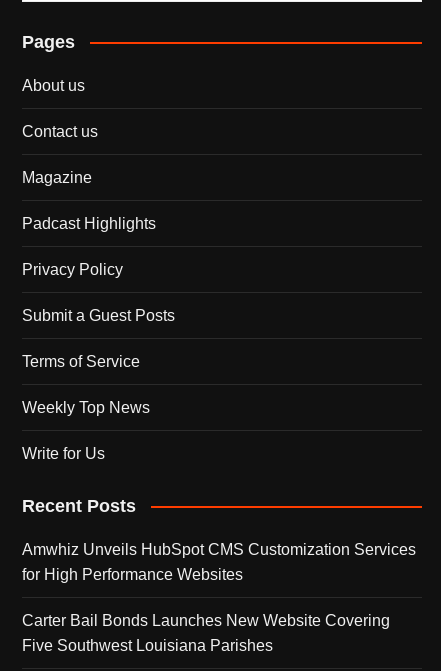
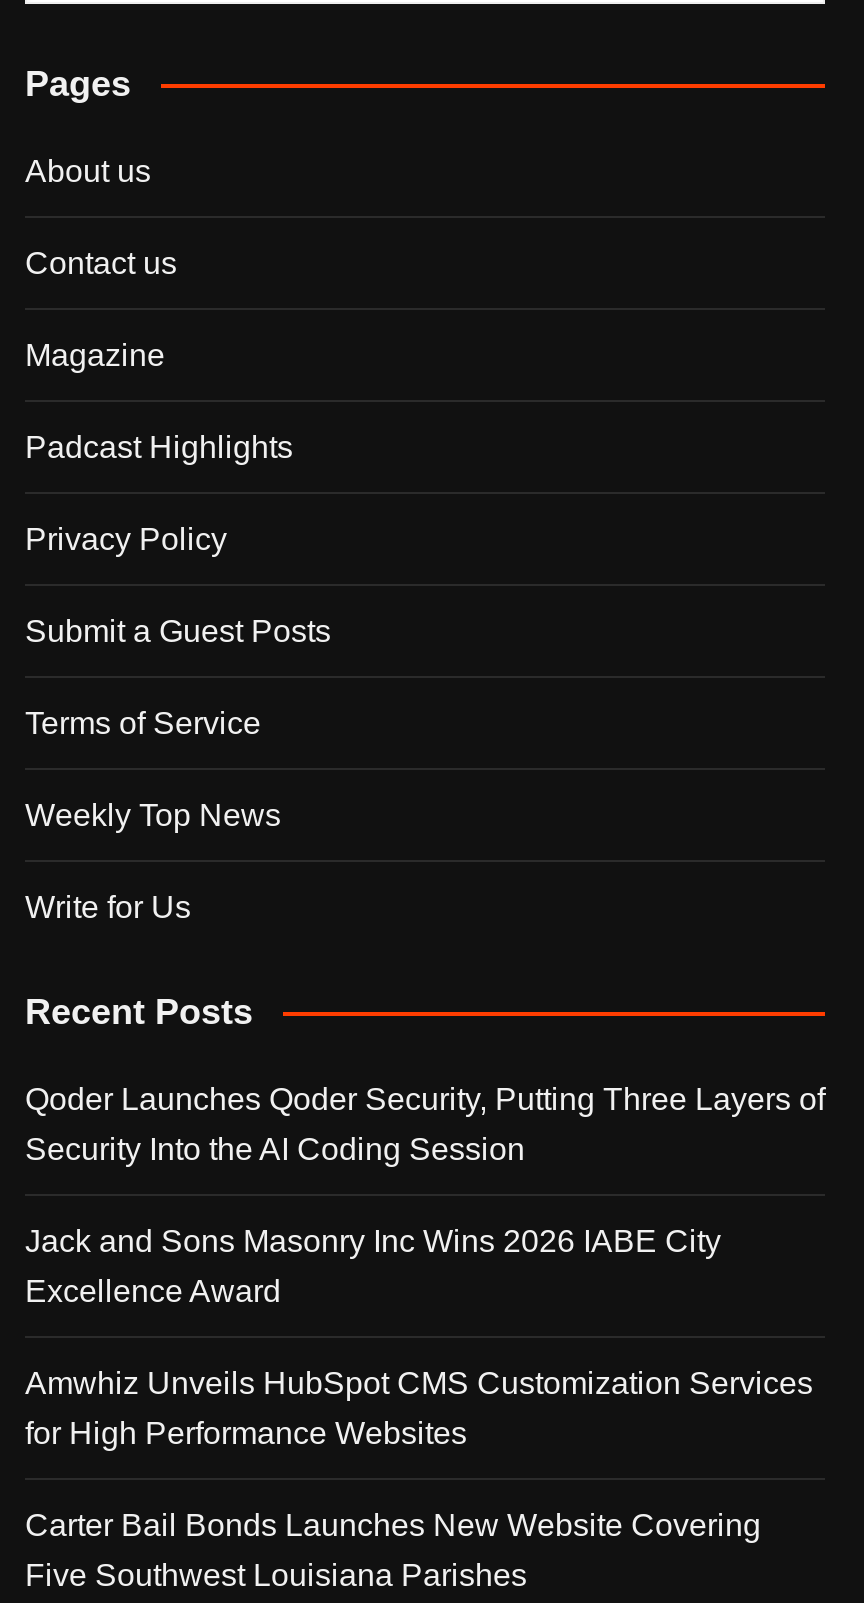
none -> [25,1082,825,1308] Qoder Launches Qoder Security, Putting Three Layers of | Security Into the AI Coding Session | Jack and Sons Masonry Inc Wins 2026 IABE City | Excellence Award

